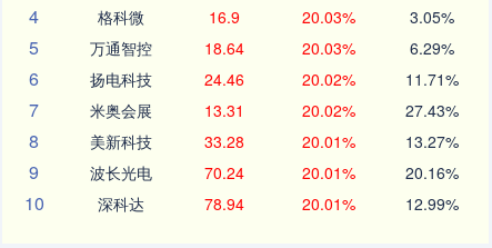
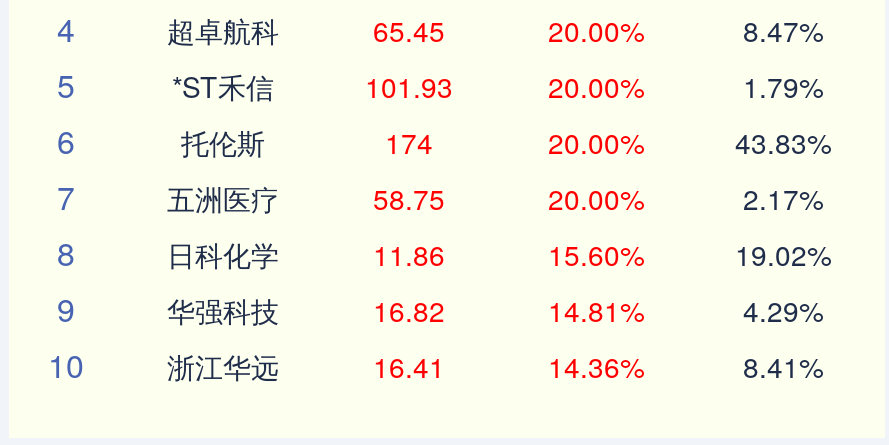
[98,6,454,28] 格科微 | 16.9 | 20.03% | 3.05% -> [167,11,823,51] 超卓航科 | 65.45 | 20.00% | 8.47%
[90,37,454,59] 万通智控 | 18.64 | 20.03% | 6.29% -> [172,67,823,107] *ST禾信 | 101.93 | 20.00% | 1.79%
[90,68,459,90] 扬电科技 | 24.46 | 20.02% | 11.71% -> [181,123,831,163] 托伦斯 | 174 | 20.00% | 43.83%
[90,99,459,122] 米奥会展 | 13.31 | 20.02% | 27.43% -> [167,179,823,219] 五洲医疗 | 58.75 | 20.00% | 2.17%
[90,130,459,153] 美新科技 | 33.28 | 20.01% | 13.27% -> [167,235,831,275] 日科化学 | 11.86 | 15.60% | 19.02%
[90,162,459,184] 波长光电 | 70.24 | 20.01% | 20.16% -> [167,291,823,331] 华强科技 | 16.82 | 14.81% | 4.29%
[98,193,459,215] 深科达 | 78.94 | 20.01% | 12.99% -> [167,347,823,387] 浙江华远 | 16.41 | 14.36% | 8.41%

